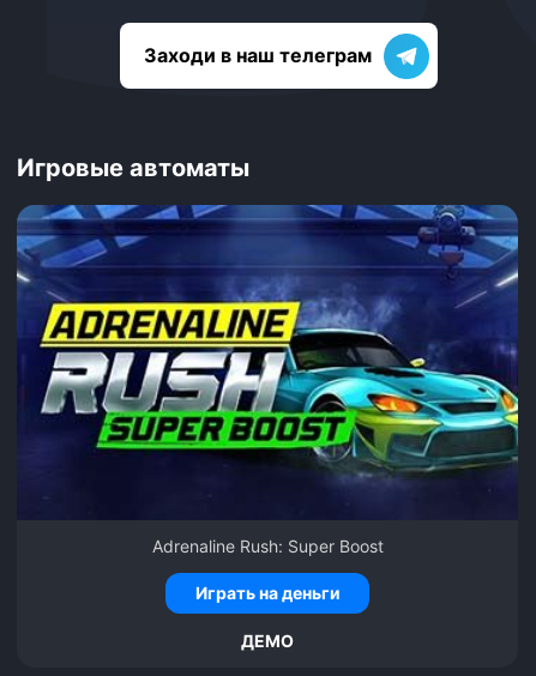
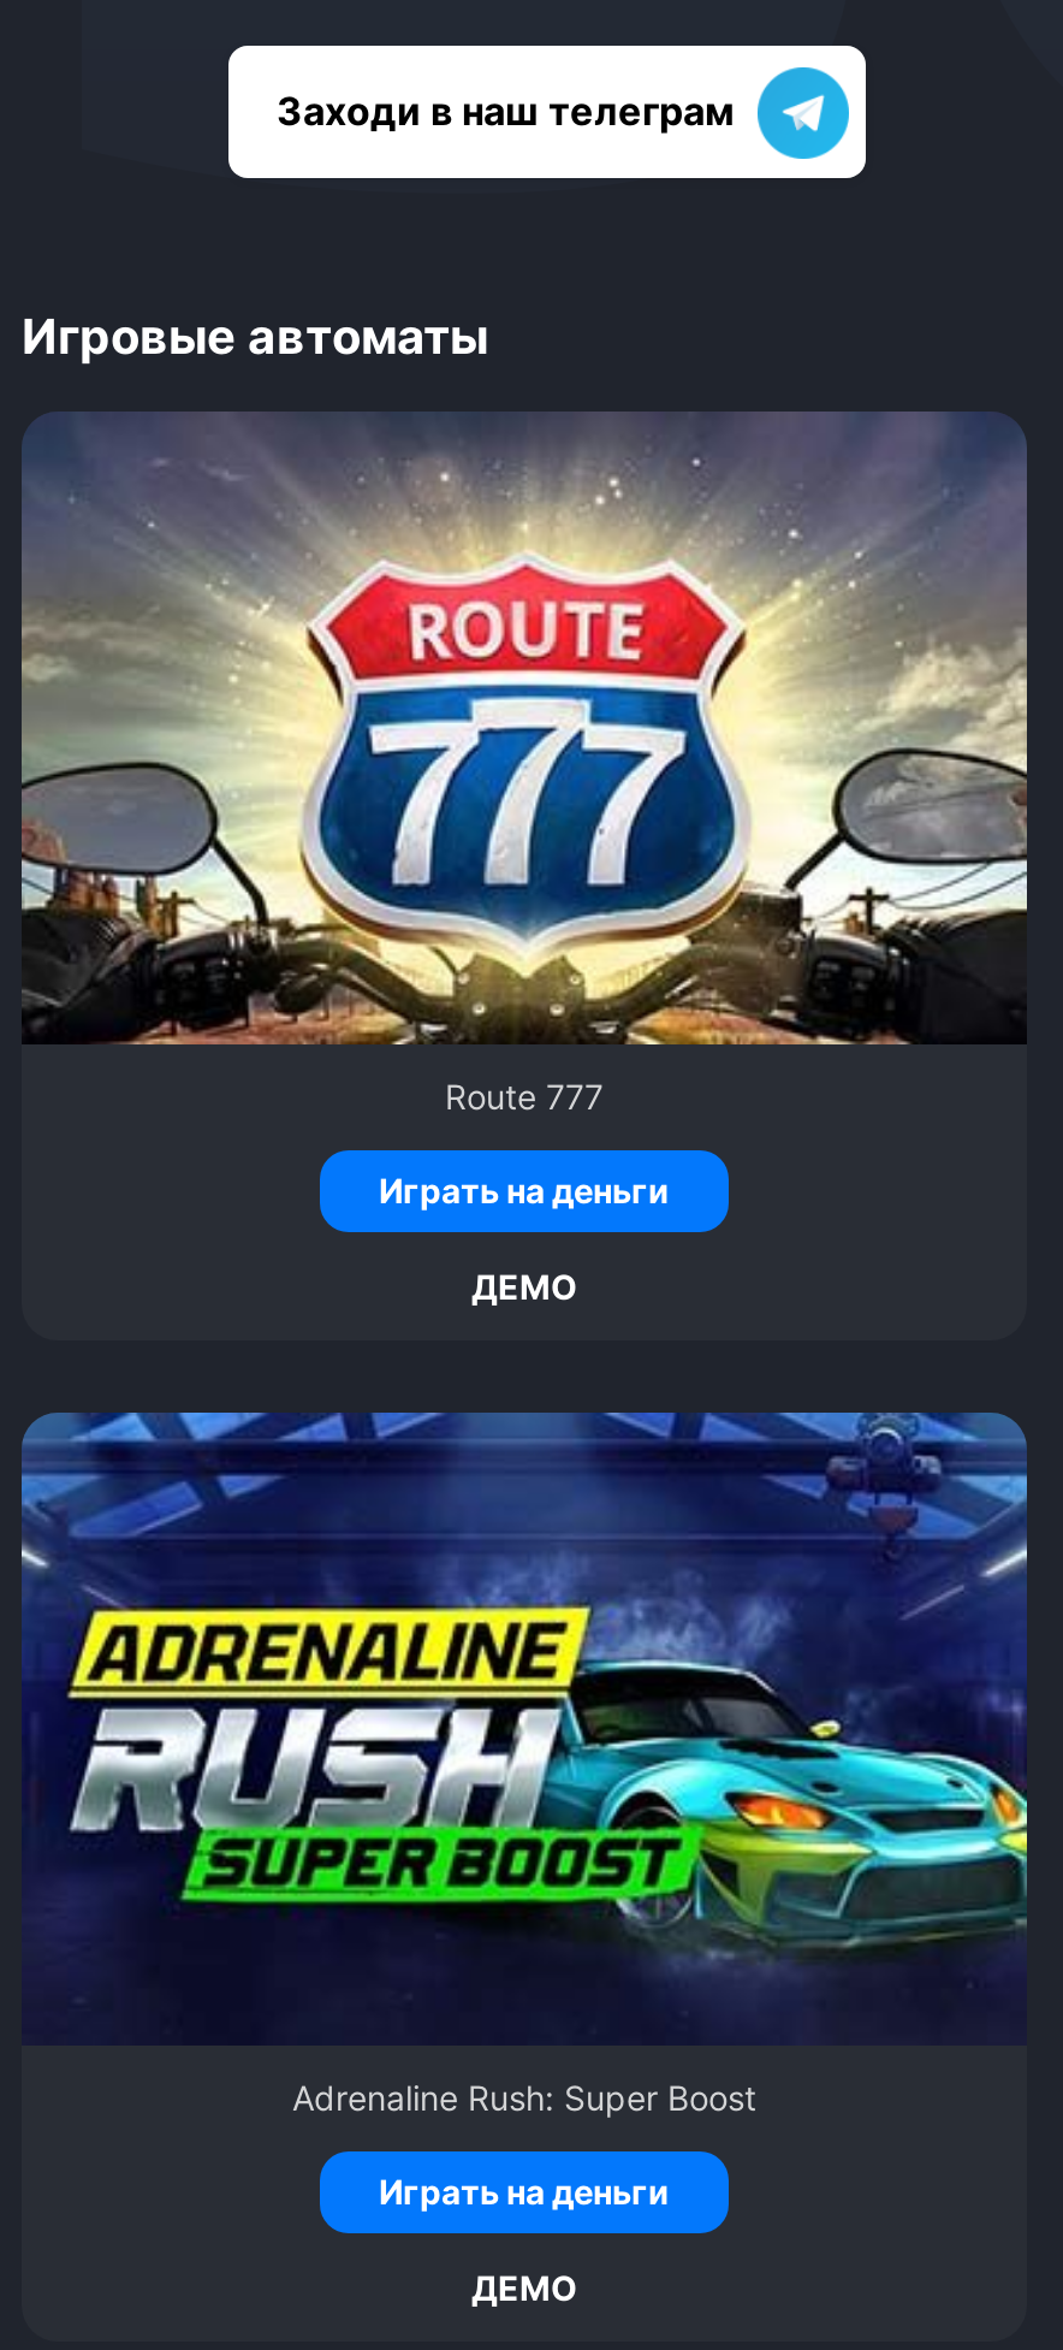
none -> [19,412,1029,1307] [image] | Route 777 | Играть на деньги | ДЕМО

